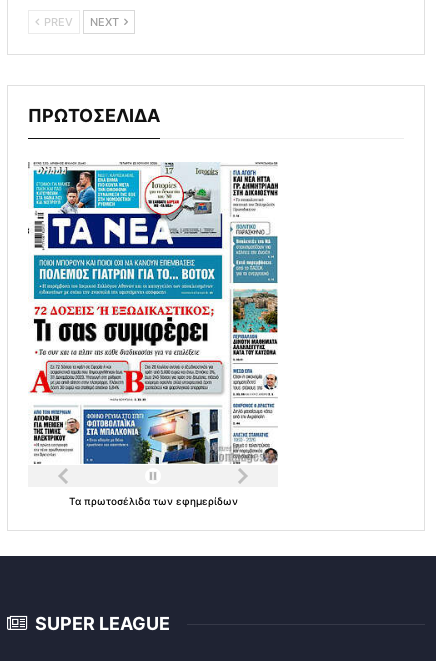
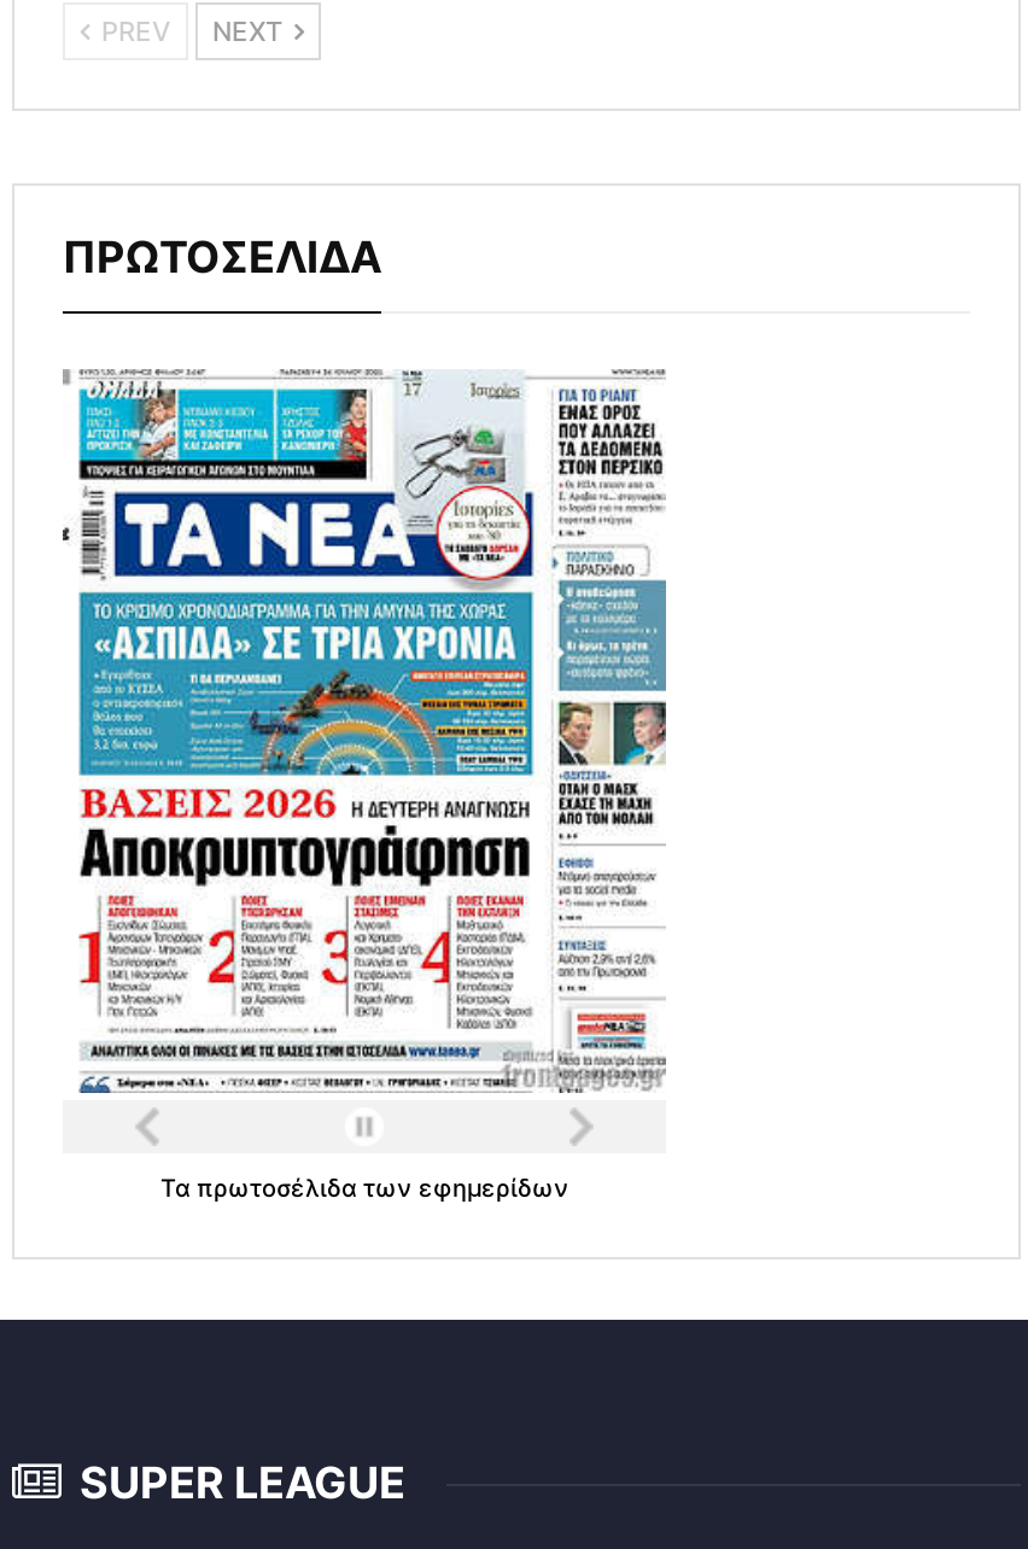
[29,162,279,465] [image] -> [63,372,668,1098] [image]

